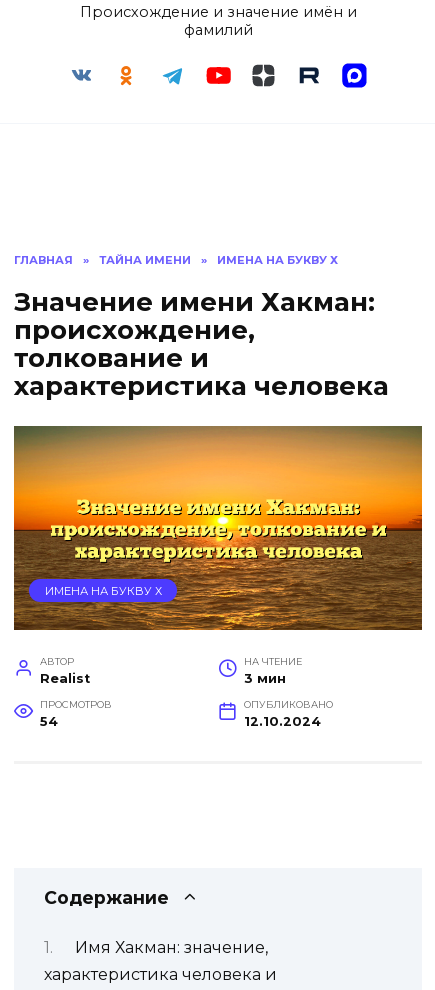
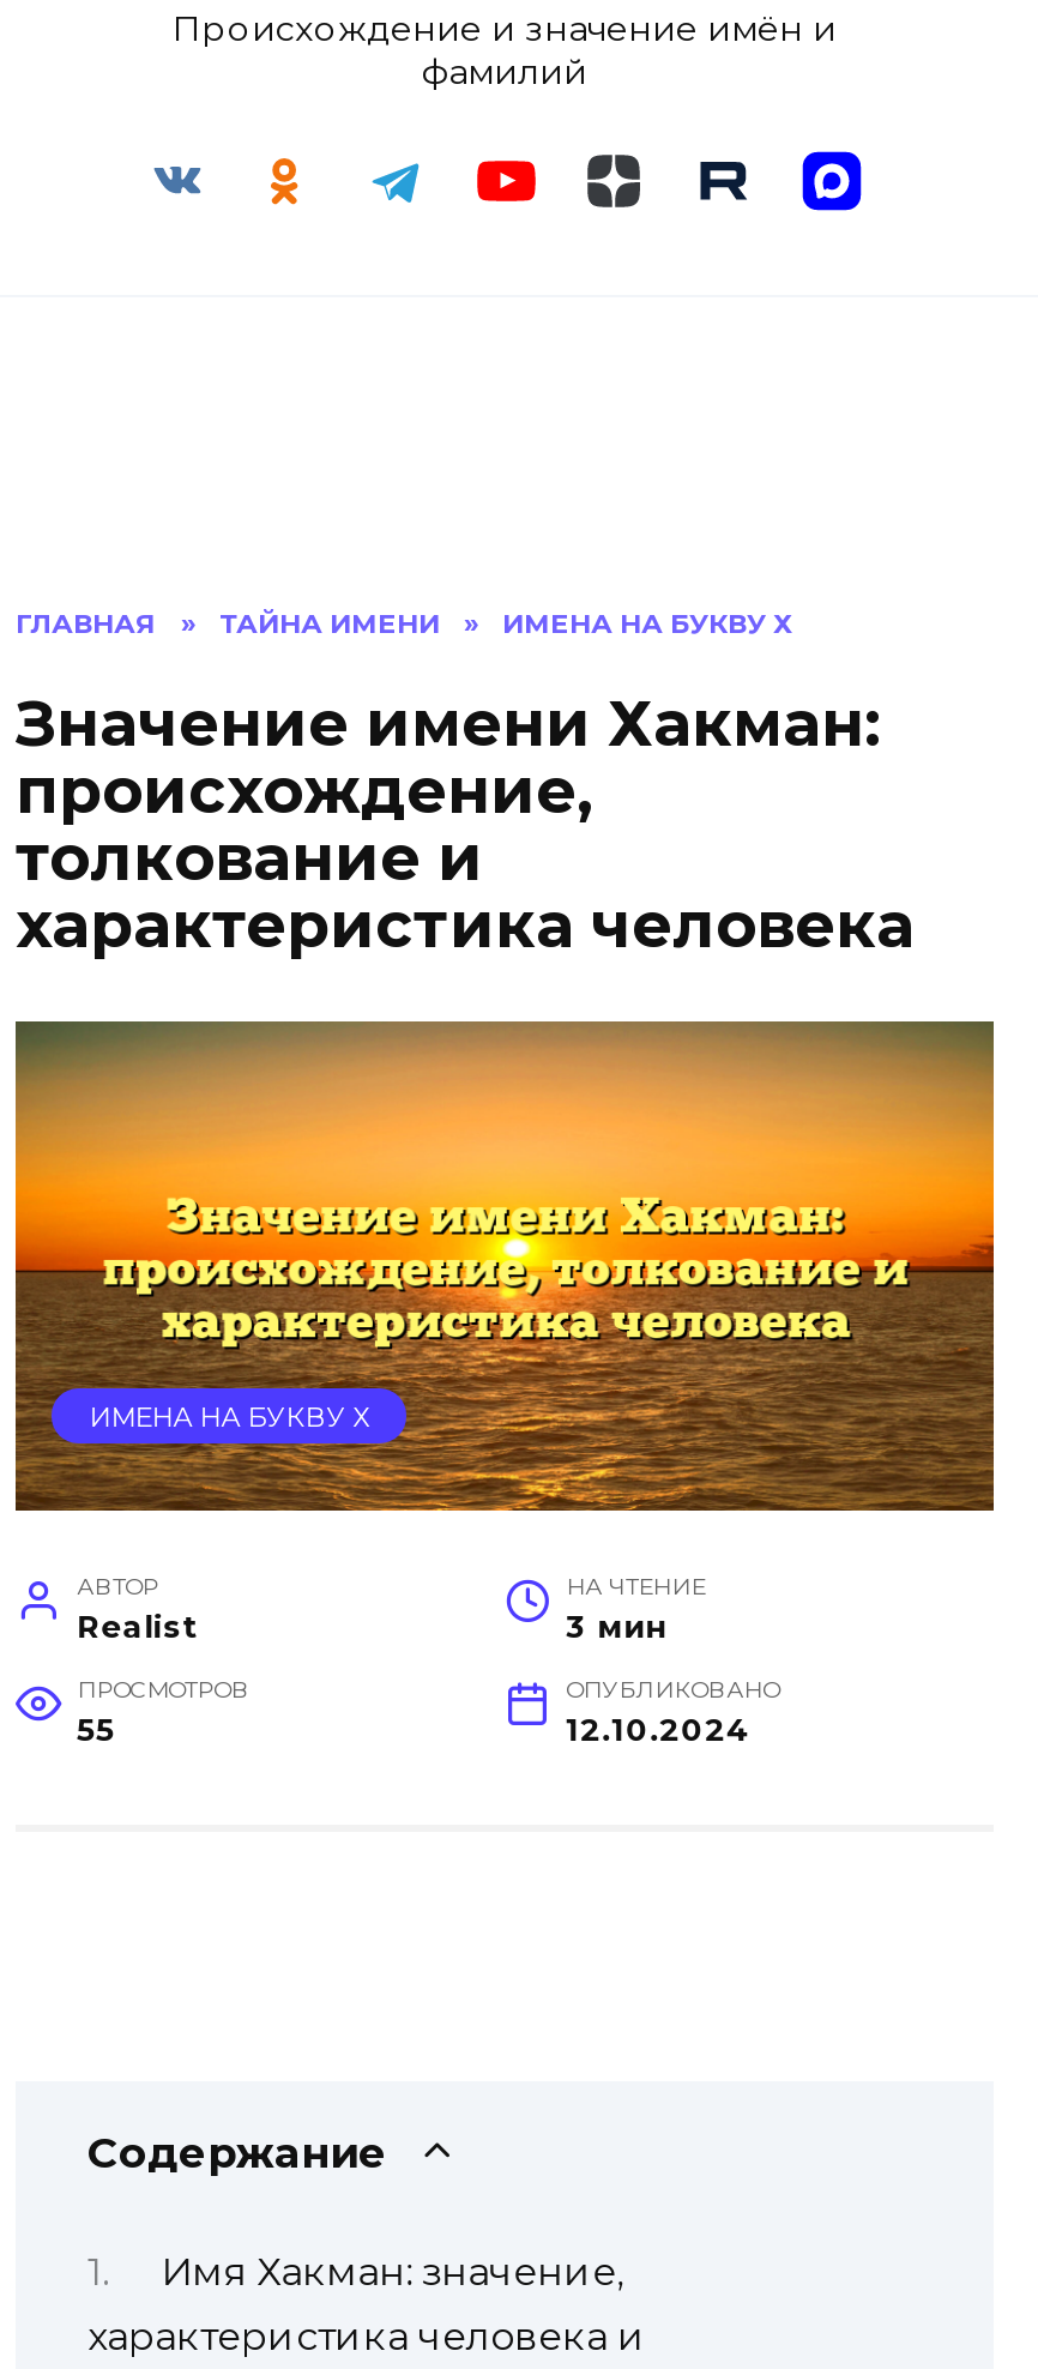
[40,714,58,729] 54 -> [77,1713,115,1749] 55

